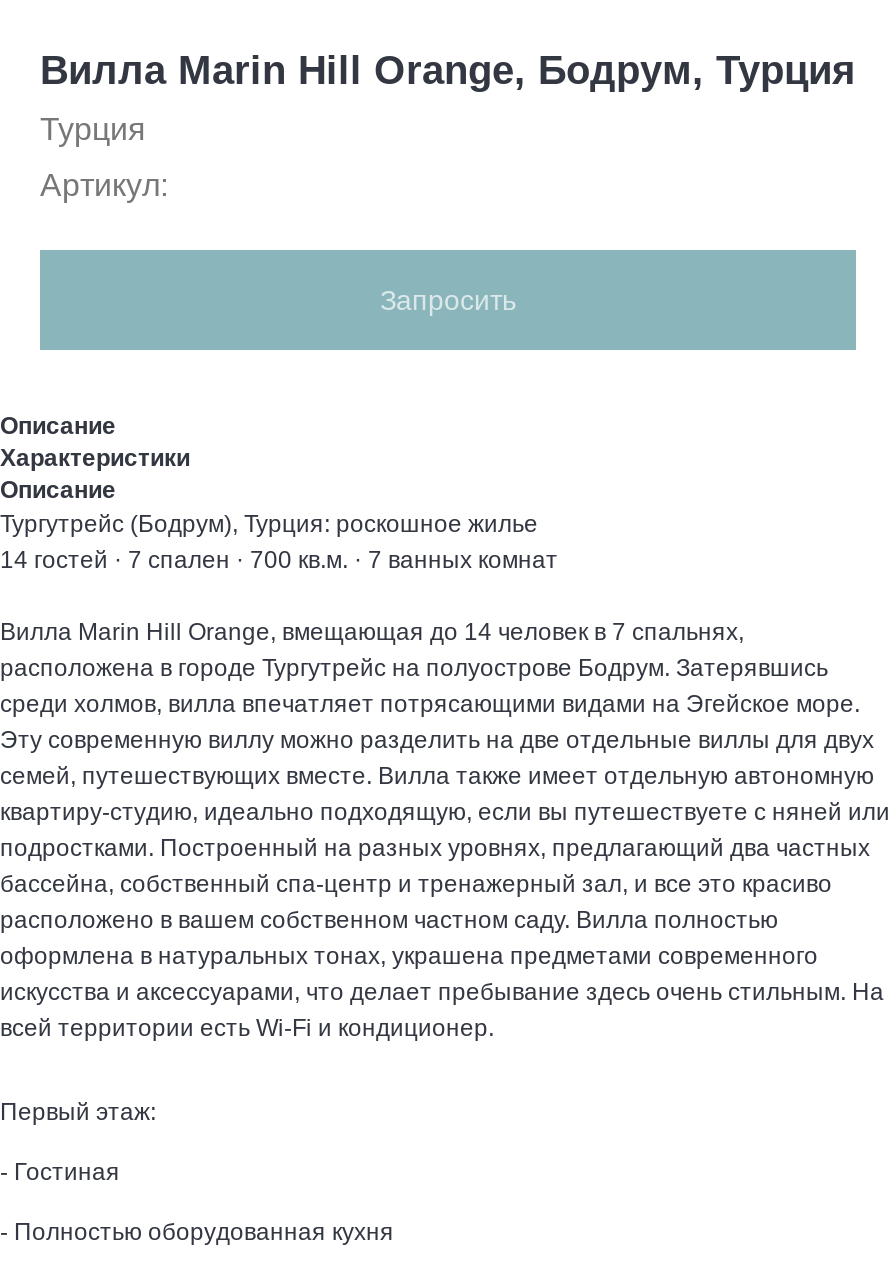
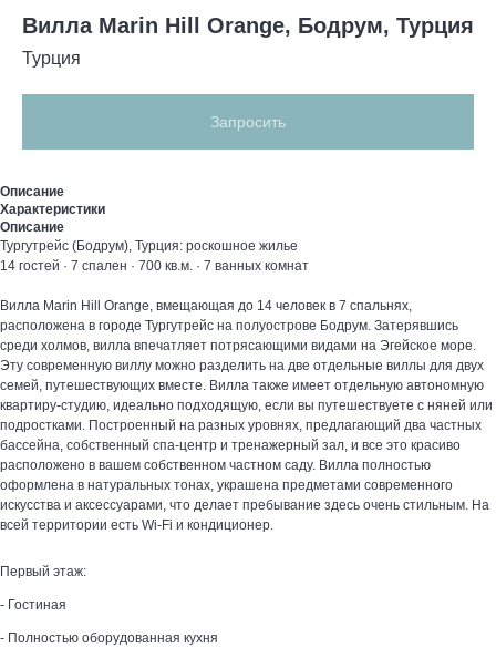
[40,168,168,202] Артикул: -> none

